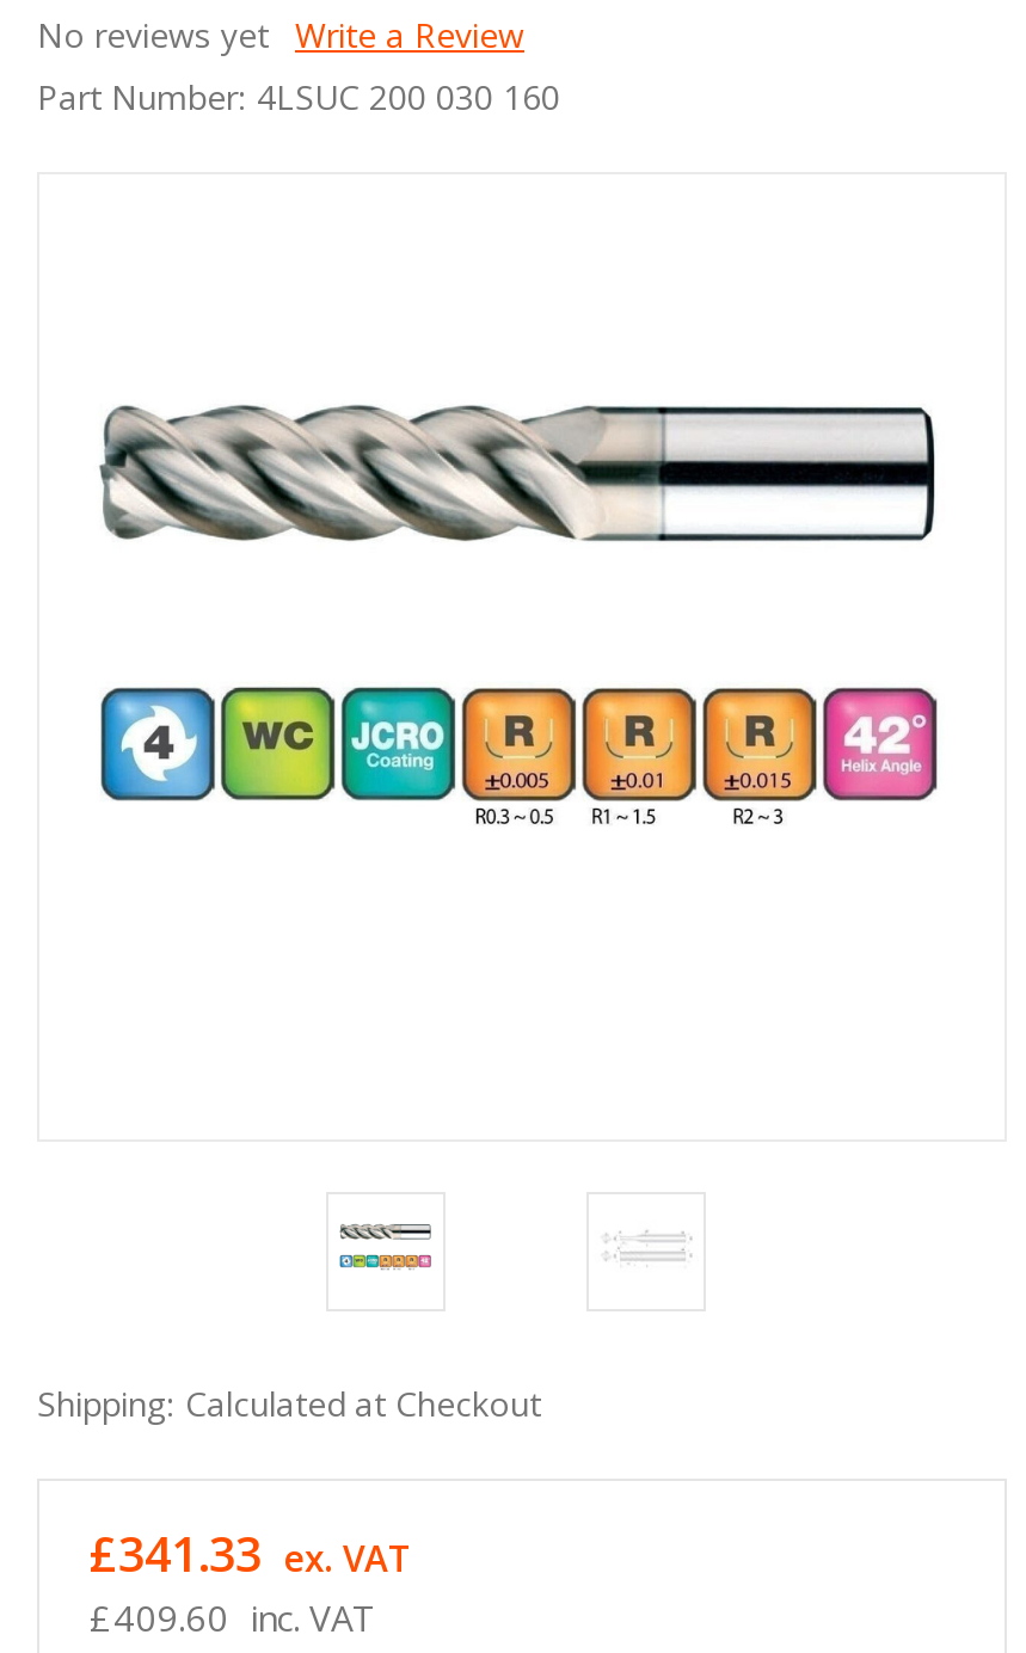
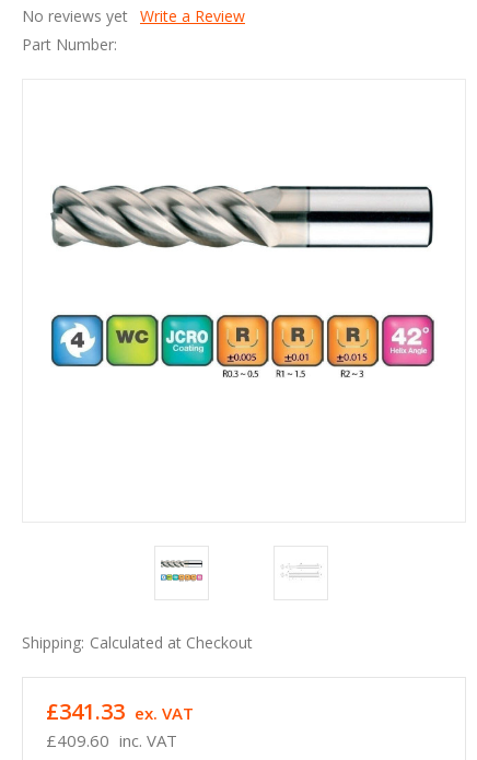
[37,75,560,120] Part Number: 4LSUC 200 030 160 -> [22,34,117,55] Part Number:

